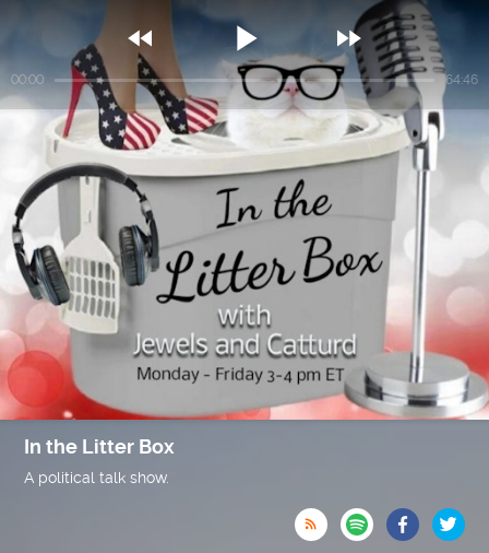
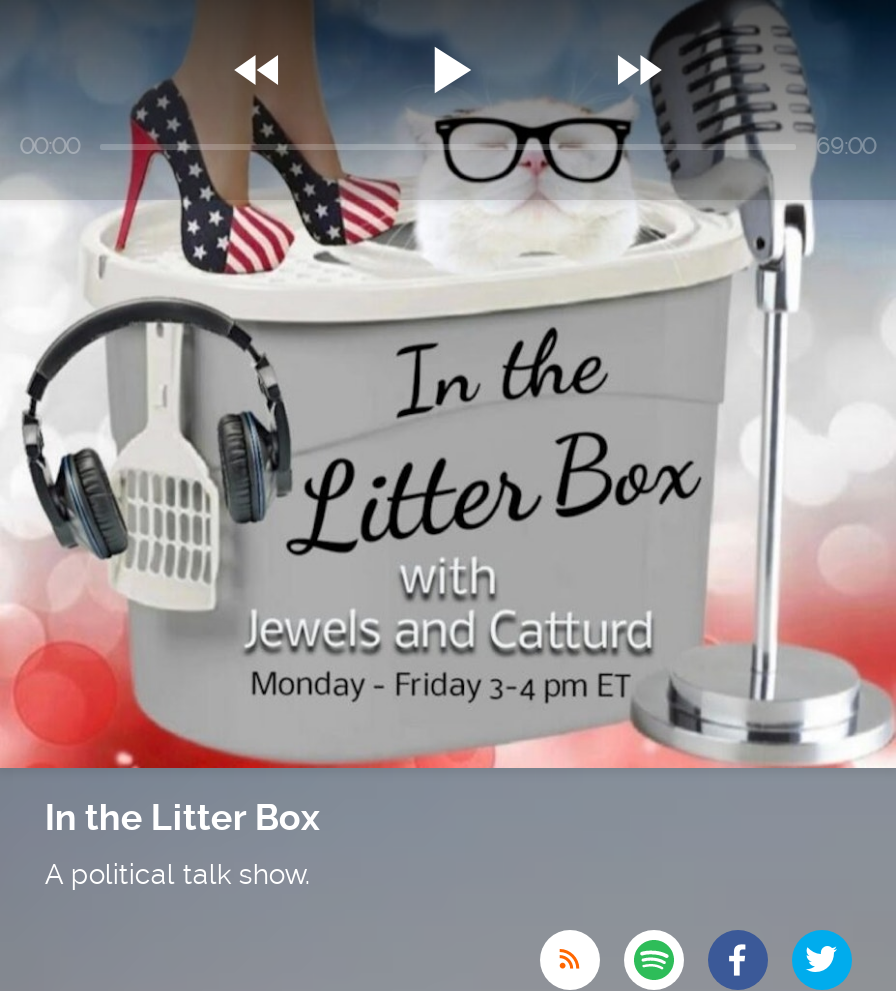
[445,72,478,87] 64:46 -> [816,132,876,160] 69:00

